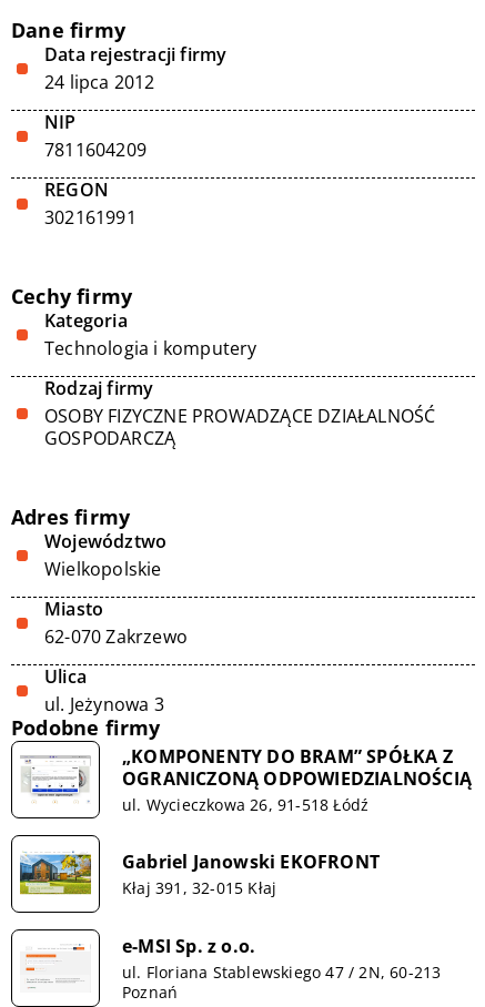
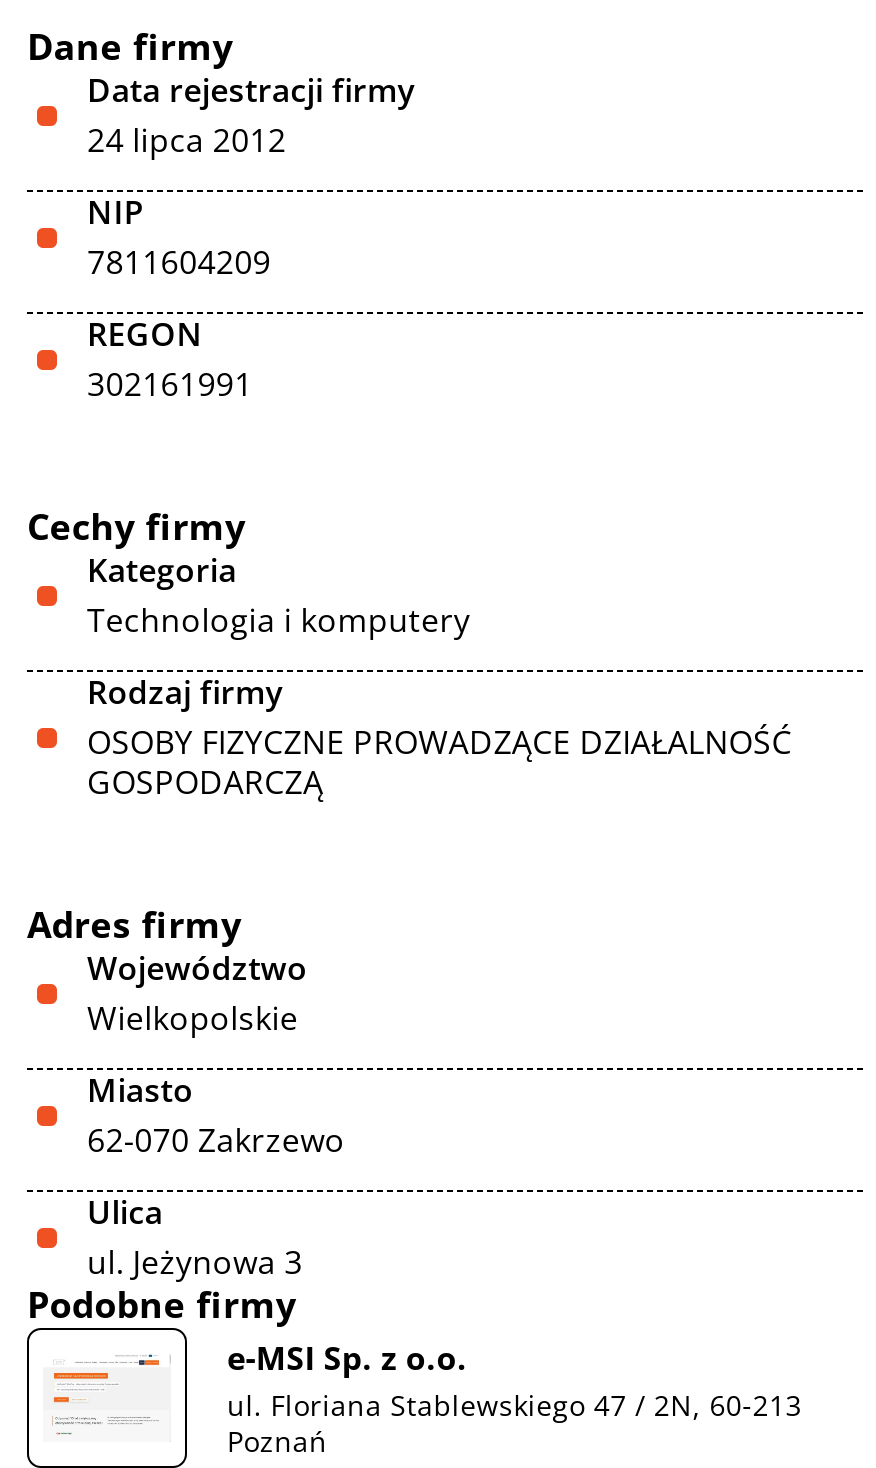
[20,744,472,898] [image] | „KOMPONENTY DO BRAM” SPÓŁKA Z | OGRANICZONĄ ODPOWIEDZIALNOŚCIĄ | ul. Wycieczkowa 26, 91-518 Łódź | Gabriel Janowski EKOFRONT | Kłaj 391, 32-015 Kłaj -> none
[10,834,101,914] [image] -> none

